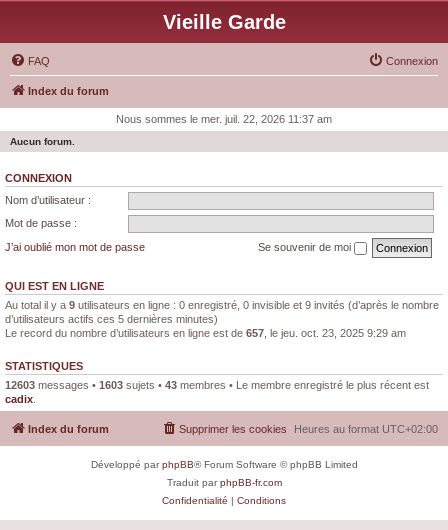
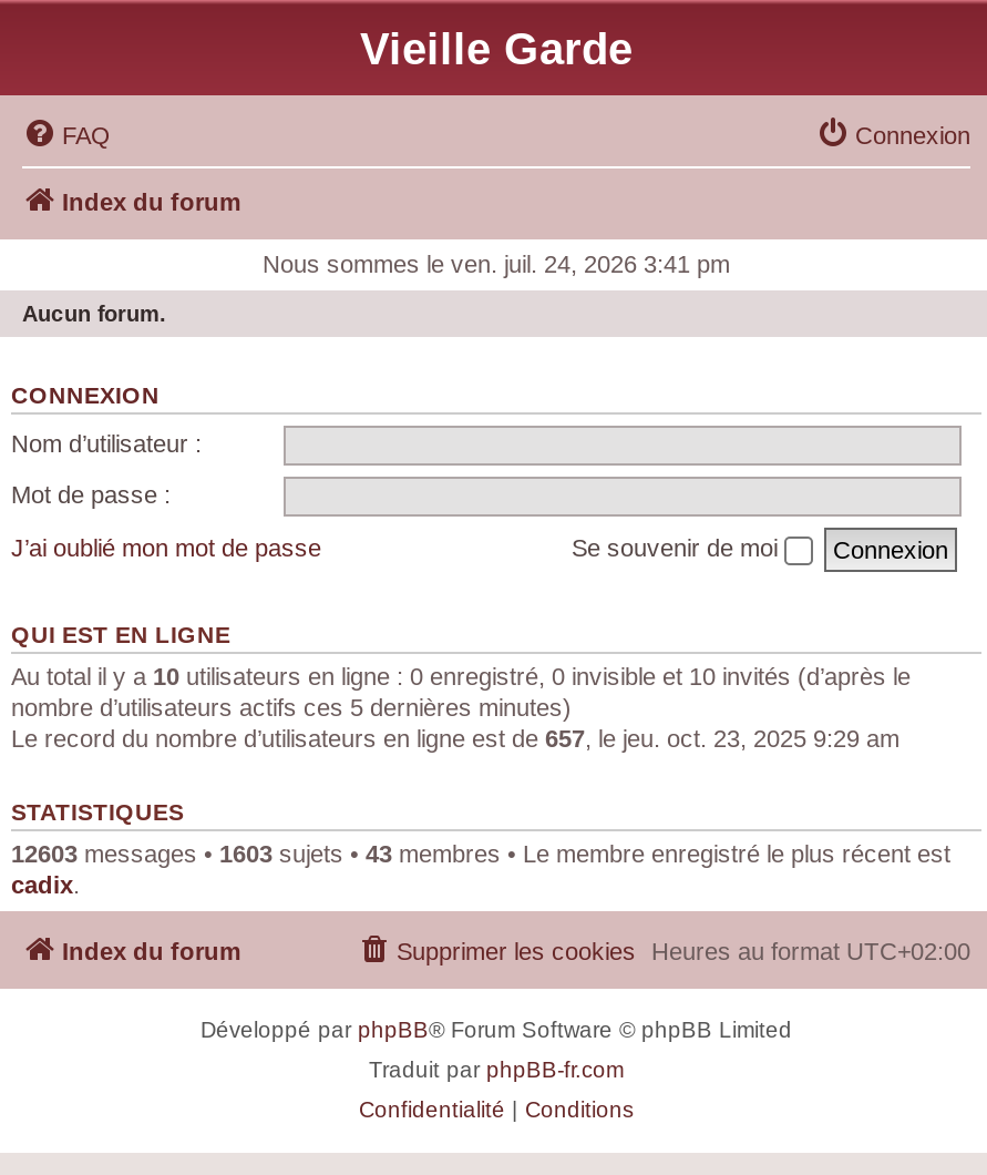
[116,113,332,125] Nous sommes le mer. juil. 22, 2026 11:37 am -> [263,251,730,277] Nous sommes le ven. juil. 24, 2026 3:41 pm
[5,298,439,324] Au total il y a 9 utilisateurs en ligne : 0 enregistré, 0 invisible et 9 invités (d’après le nombre | d’utilisateurs actifs ces 5 dernières minutes) -> [11,662,911,719] Au total il y a 10 utilisateurs en ligne : 0 enregistré, 0 invisible et 10 invités (d’après le | nombre d’utilisateurs actifs ces 5 dernières minutes)

